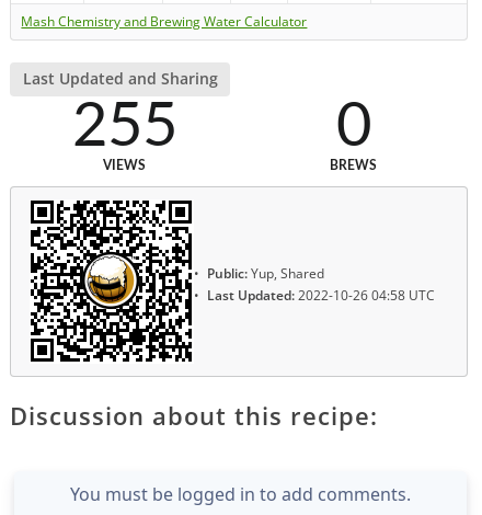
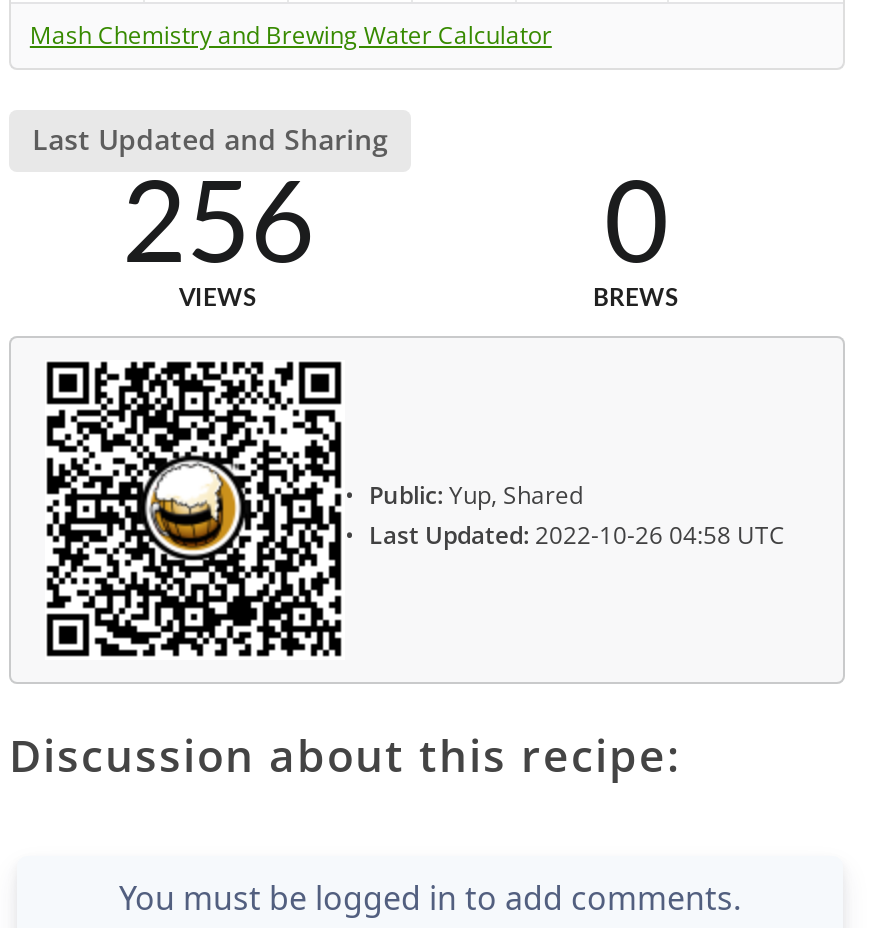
[72,96,177,157] 255 -> [122,171,314,283] 256

